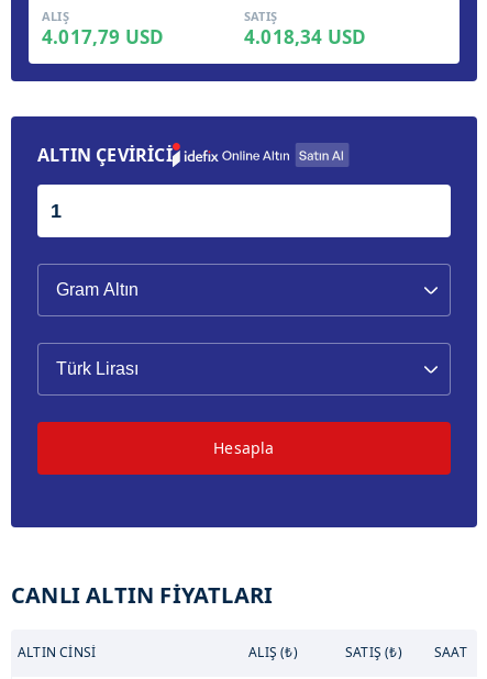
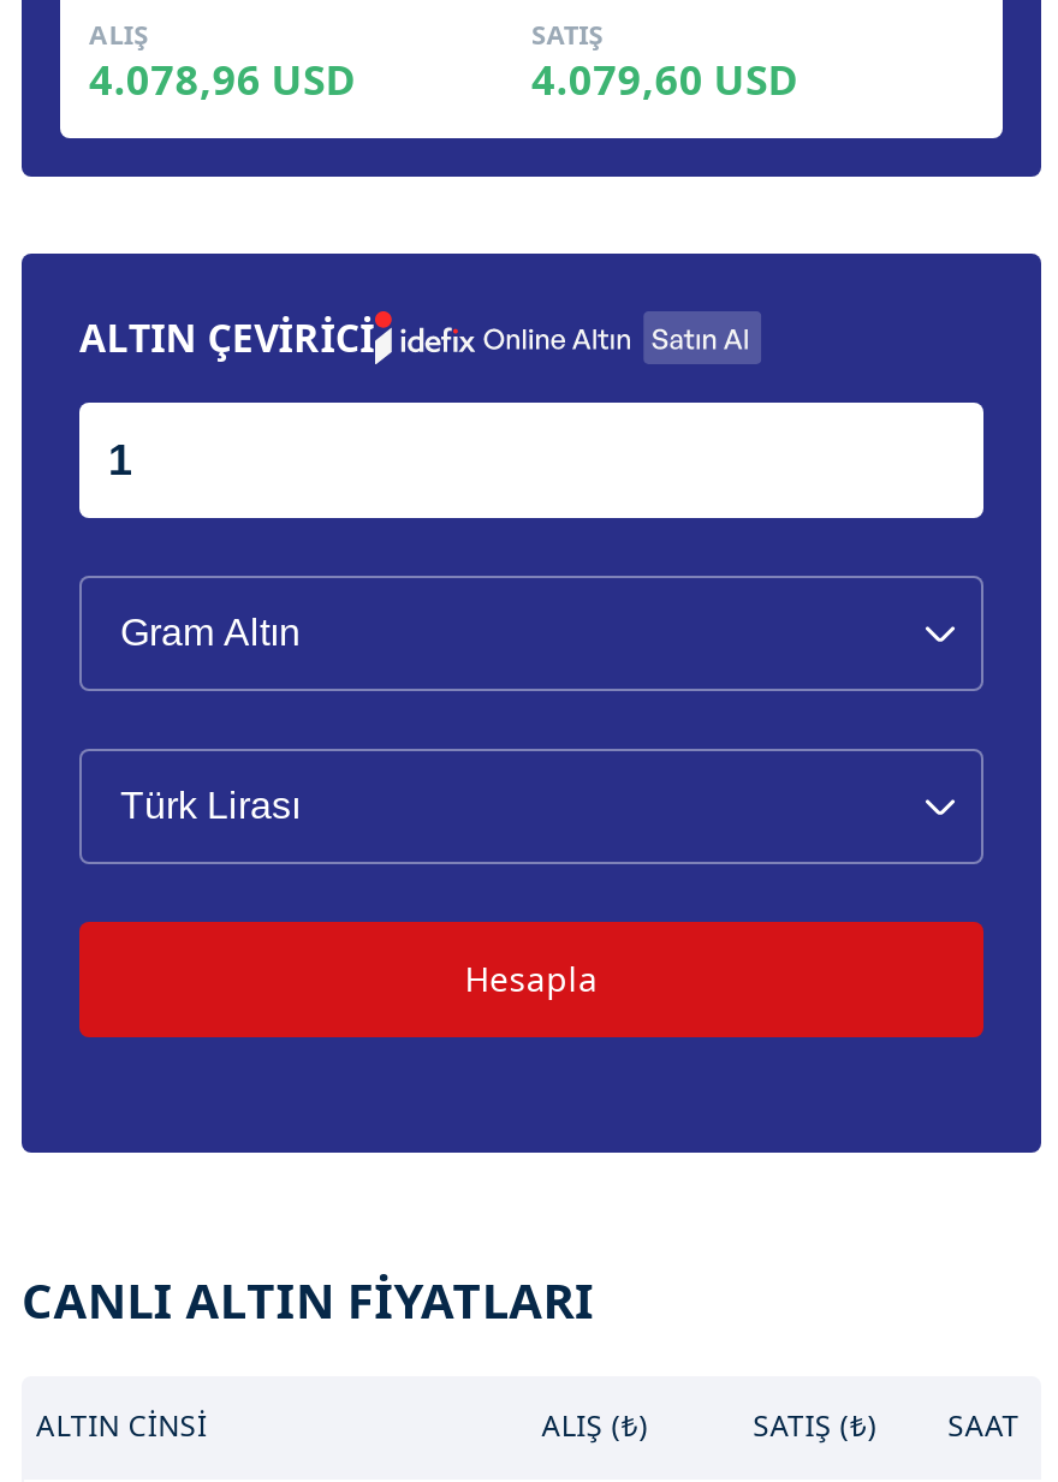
[42,24,164,49] 4.017,79 USD -> [89,52,357,107] 4.078,96 USD
[244,24,367,49] 4.018,34 USD -> [531,52,799,107] 4.079,60 USD

